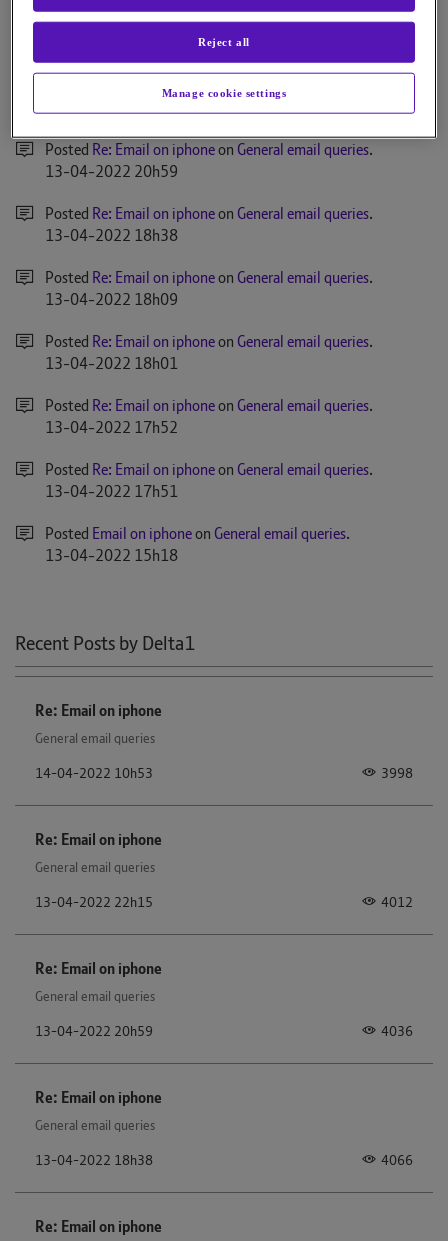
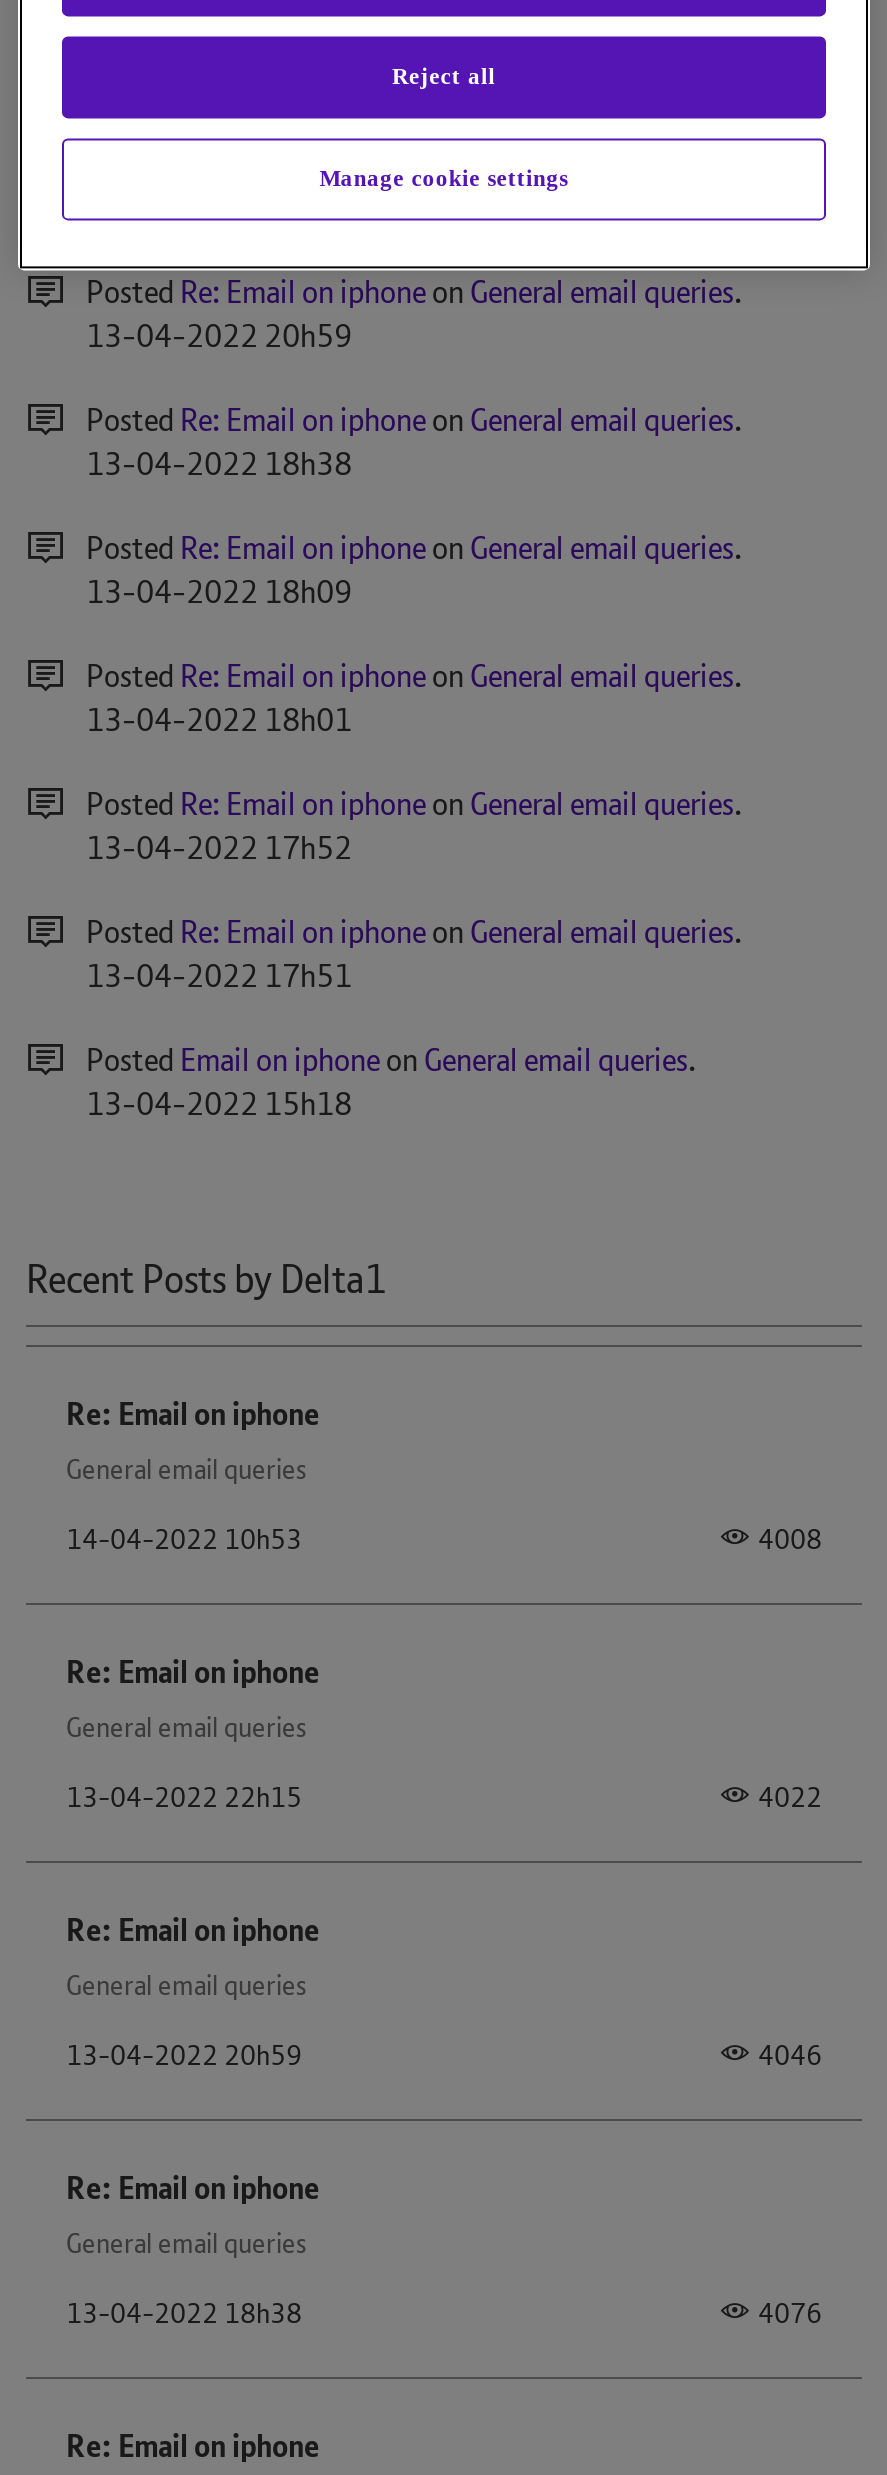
[378,764,413,782] 3998 -> [752,1521,822,1557] 4008
[378,893,413,911] 4012 -> [752,1779,822,1815] 4022
[378,1022,413,1040] 4036 -> [752,2037,822,2073] 4046
[378,1151,413,1169] 4066 -> [752,2295,822,2331] 4076

